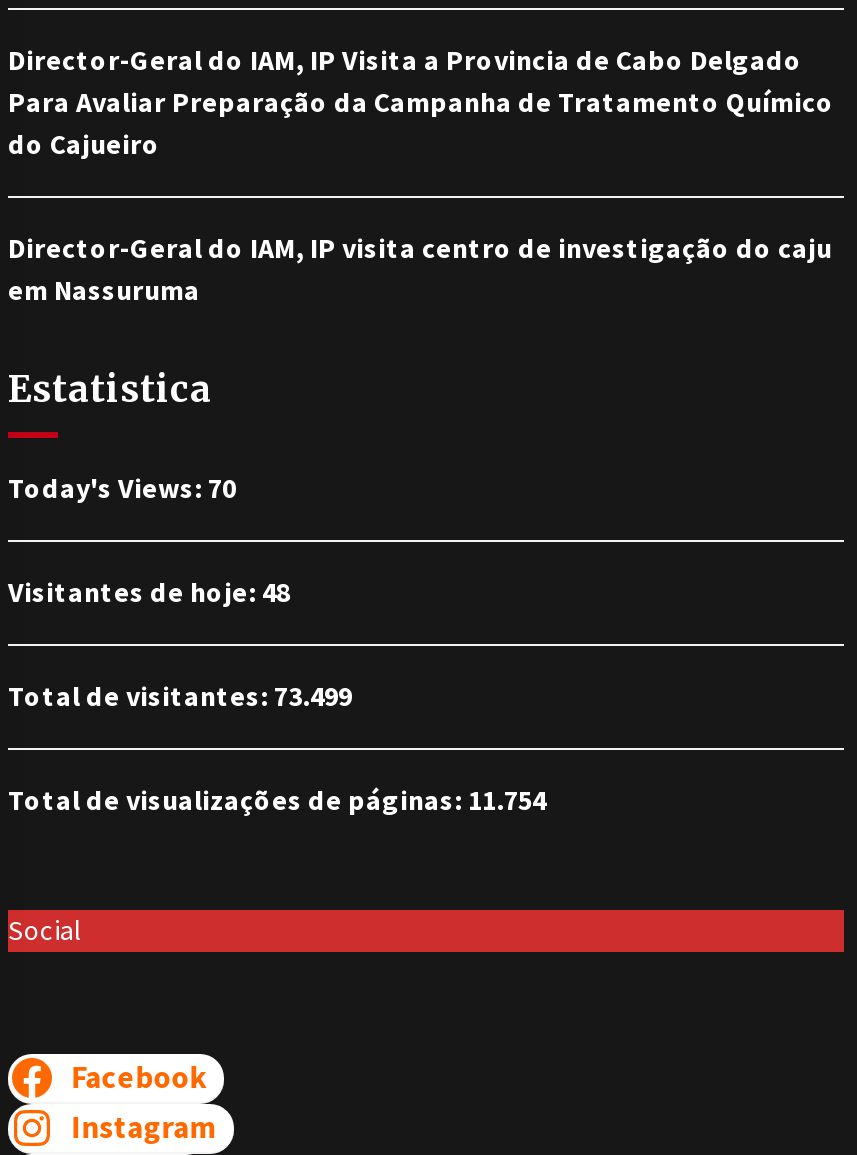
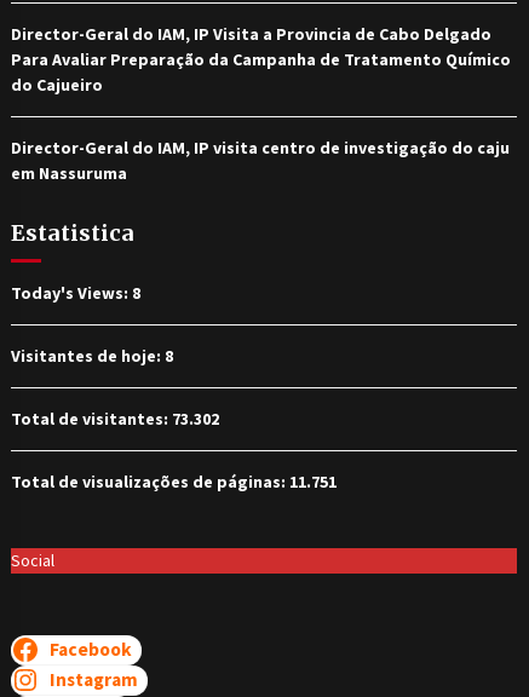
[8,470,236,506] Today's Views: 70 -> [11,283,140,304] Today's Views: 8
[8,574,290,610] Visitantes de hoje: 48 -> [11,345,173,367] Visitantes de hoje: 8
[8,678,352,714] Total de visitantes: 73.499 -> [11,408,219,430] Total de visitantes: 73.302
[8,782,546,818] Total de visualizações de páginas: 11.754 -> [11,471,337,493] Total de visualizações de páginas: 11.751

